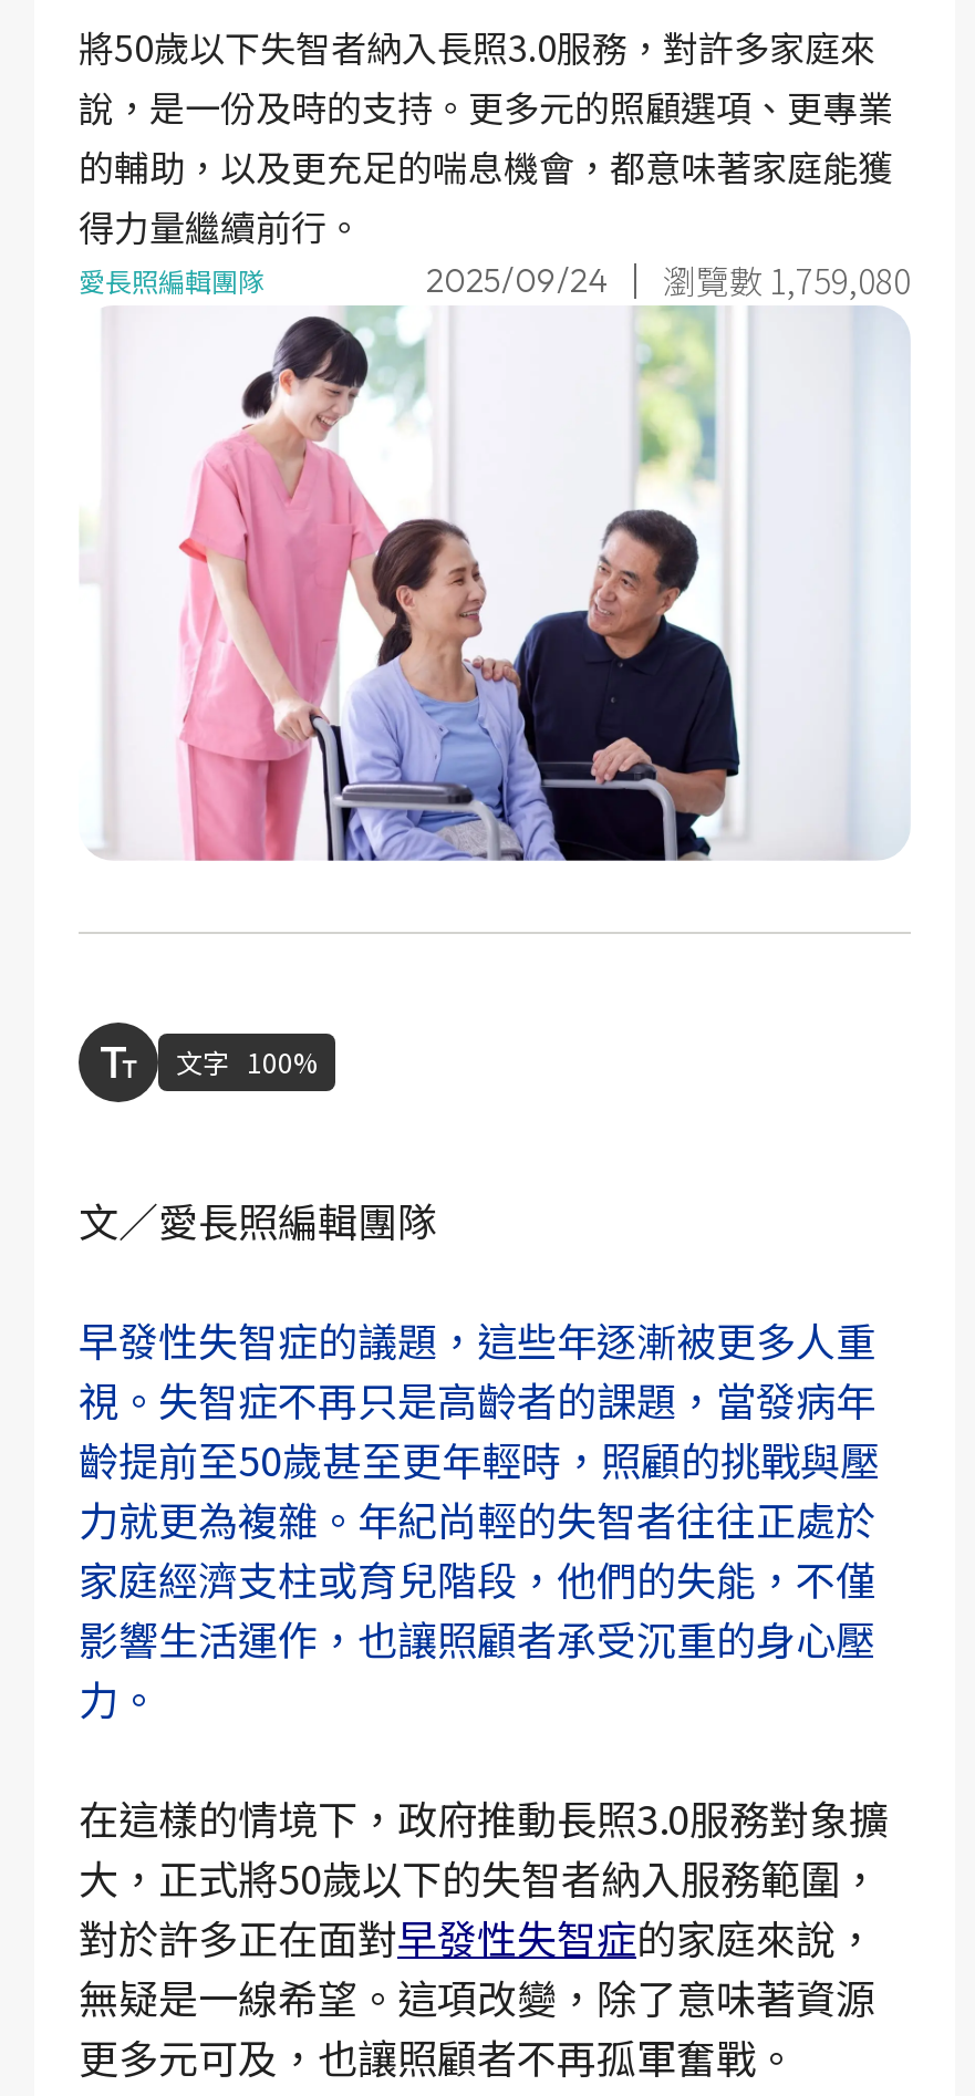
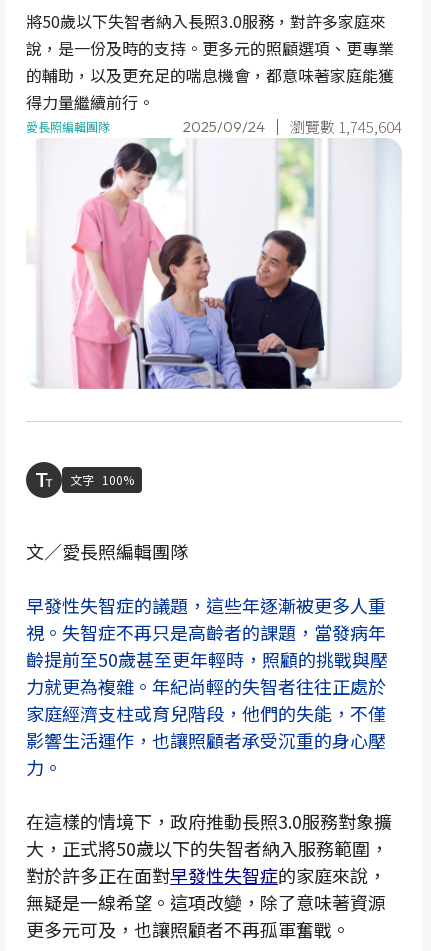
[426,257,911,303] 2025/09/24 瀏覽數 1,759,080 -> [183,116,402,137] 2025/09/24 瀏覽數 1,745,604

